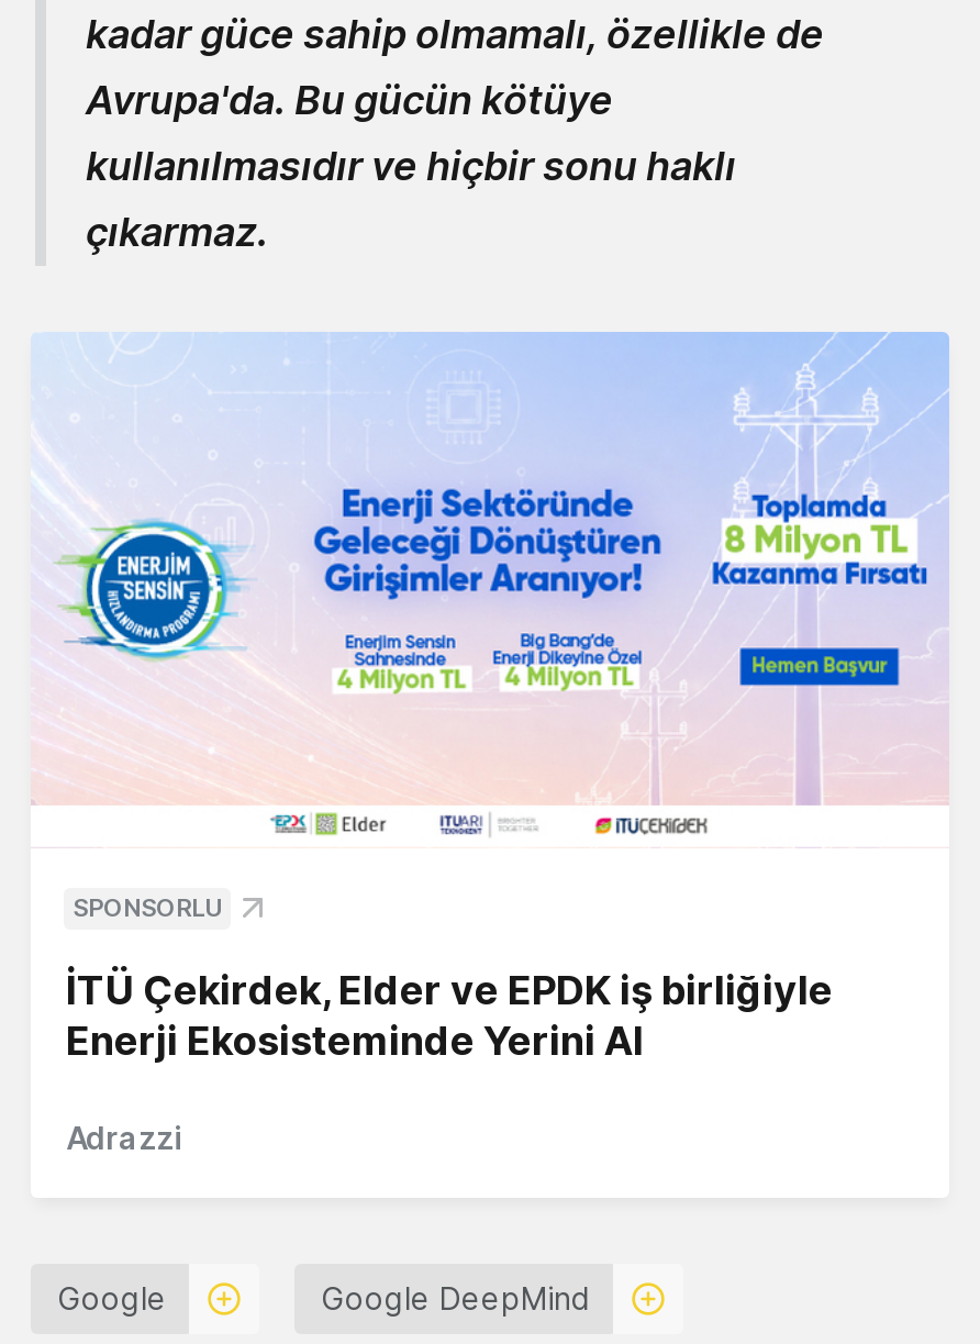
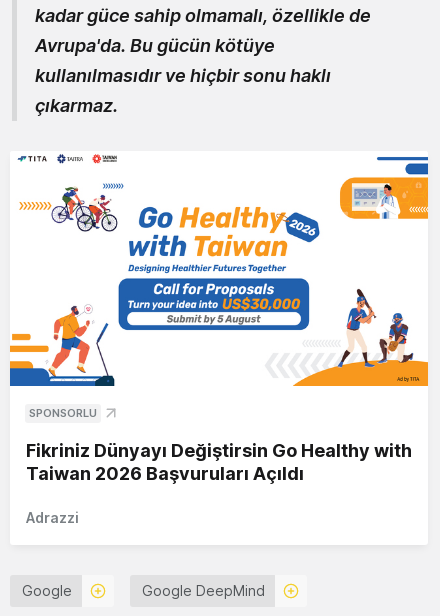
[31,330,949,848] [image] -> [9,151,429,387] [image]
[66,968,833,1064] İTÜ Çekirdek, Elder ve EPDK iş birliğiyle | Enerji Ekosisteminde Yerini Al -> [26,440,412,484] Fikriniz Dünyayı Değiştirsin Go Healthy with | Taiwan 2026 Başvuruları Açıldı

